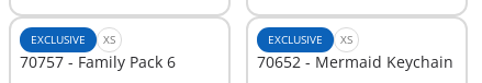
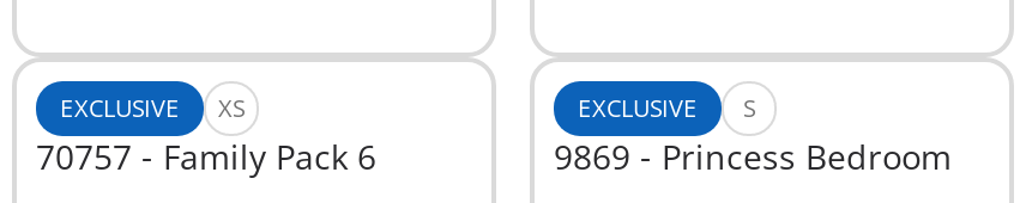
[257,32,453,72] XS | 70652 - Mermaid Keychain -> [554,91,952,179] S | 9869 - Princess Bedroom

